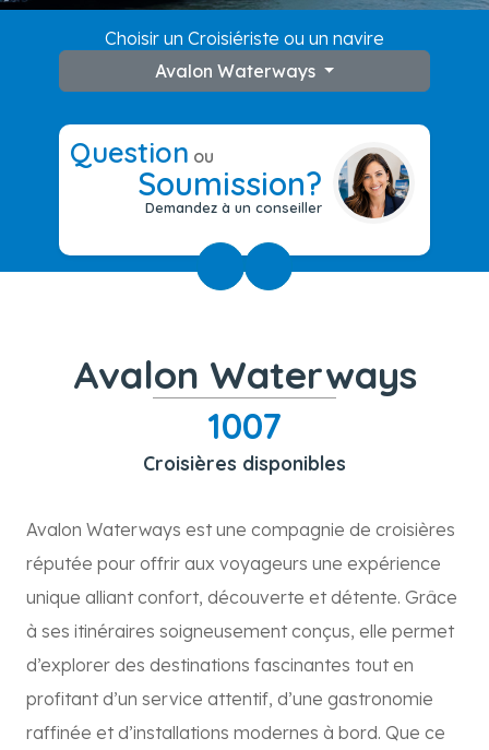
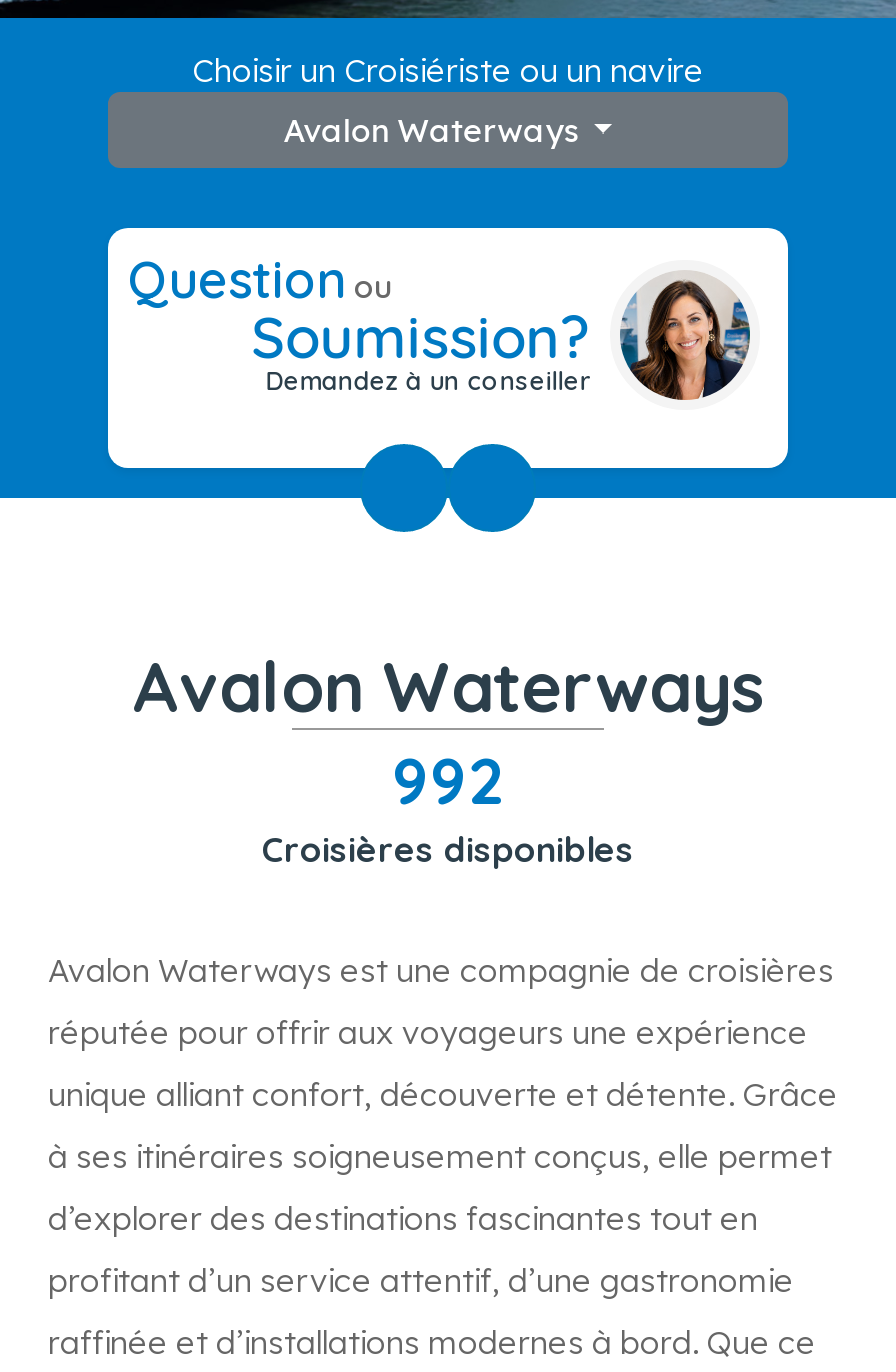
[207,404,282,448] 1007 -> [392,740,504,820] 992

